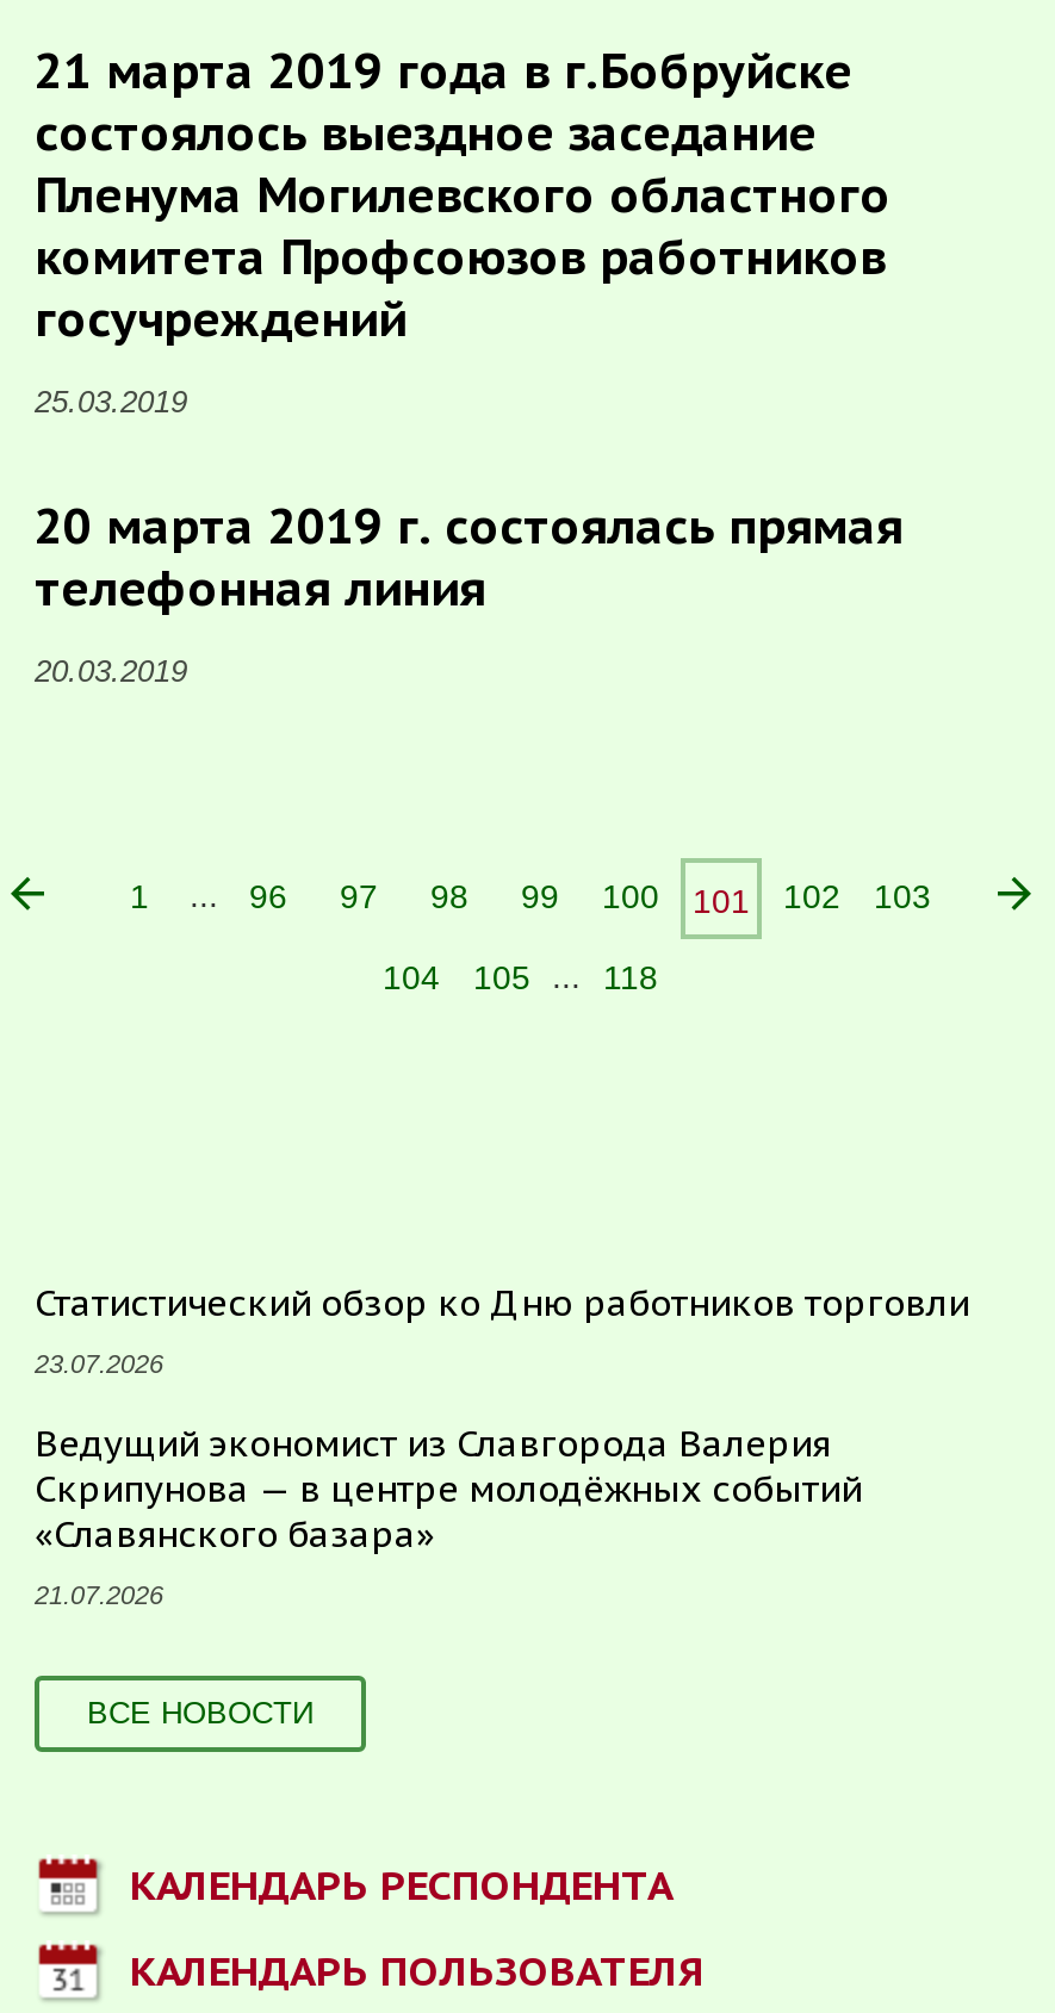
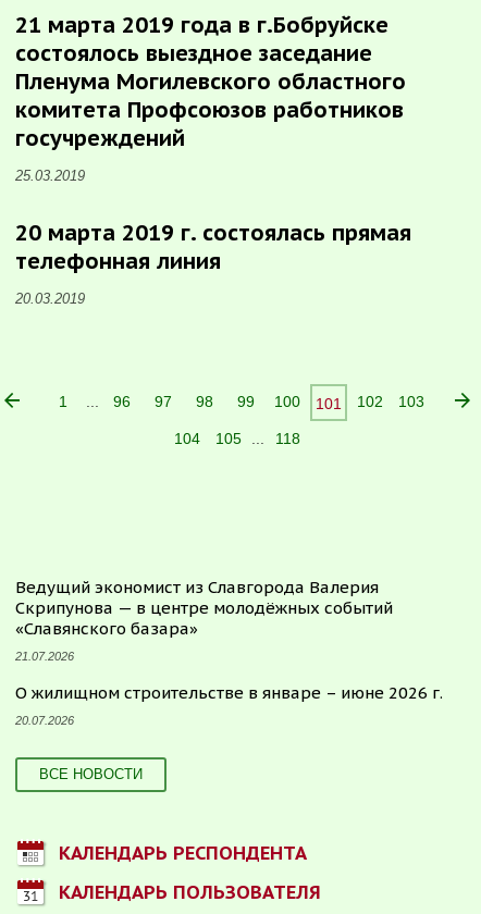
[35,1280,969,1378] Статистический обзор ко Дню работников торговли | 23.07.2026 -> none
moved [35,1421,862,1609] -> [15,577,393,663]: Ведущий экономист из Славгорода Валерия | Скрипунова — в центре молодёжных событий | «Славянского базара» | 21.07.2026
none -> [15,682,443,727] О жилищном строительстве в январе – июне 2026 г. | 20.07.2026

